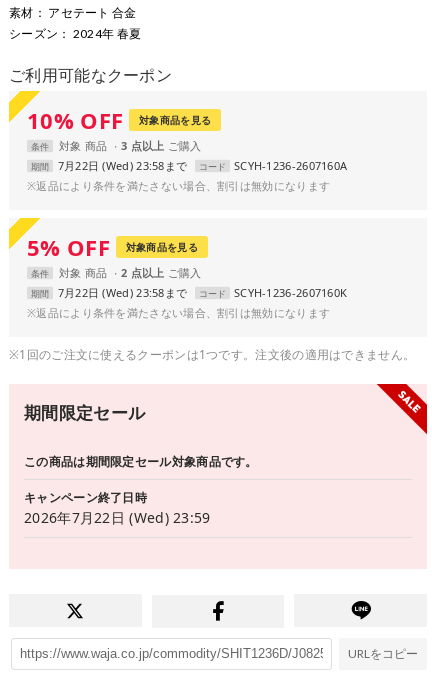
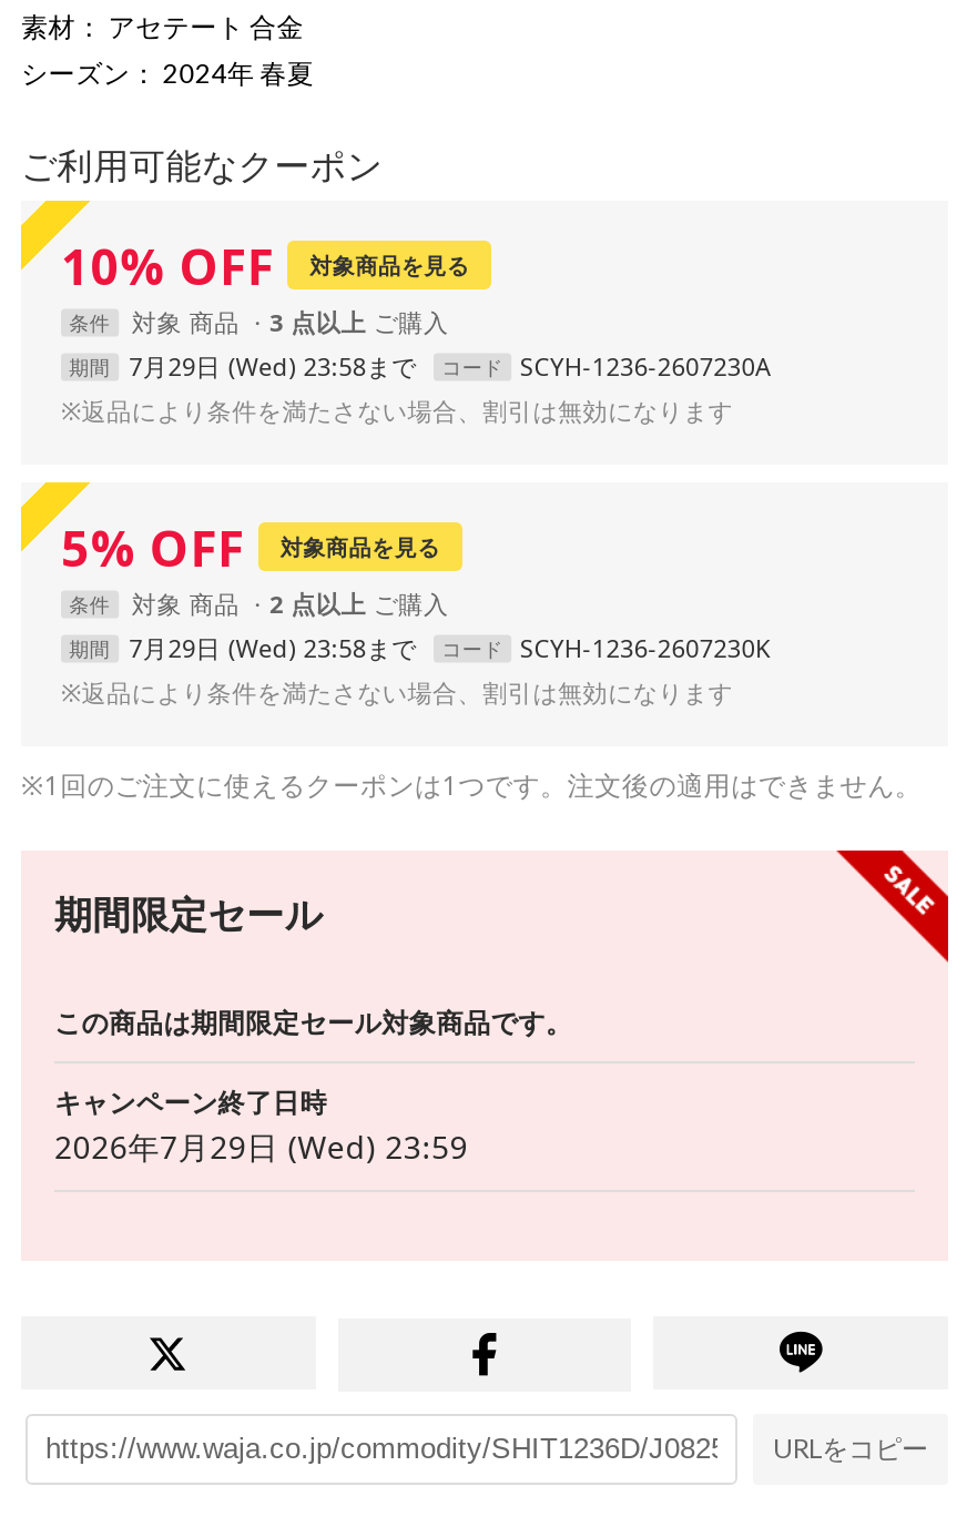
[58,158,187,173] 7月22日 (Wed) 23:58まで -> [129,349,417,382] 7月29日 (Wed) 23:58まで
[199,158,347,173] コード SCYH-1236-2607160A -> [442,349,771,382] コード SCYH-1236-2607230A
[58,285,187,300] 7月22日 (Wed) 23:58まで -> [129,630,417,664] 7月29日 (Wed) 23:58まで
[199,285,347,300] コード SCYH-1236-2607160K -> [442,630,771,664] コード SCYH-1236-2607230K
[24,508,211,527] 2026年7月22日 (Wed) 23:59 -> [54,1125,468,1167] 2026年7月29日 (Wed) 23:59

